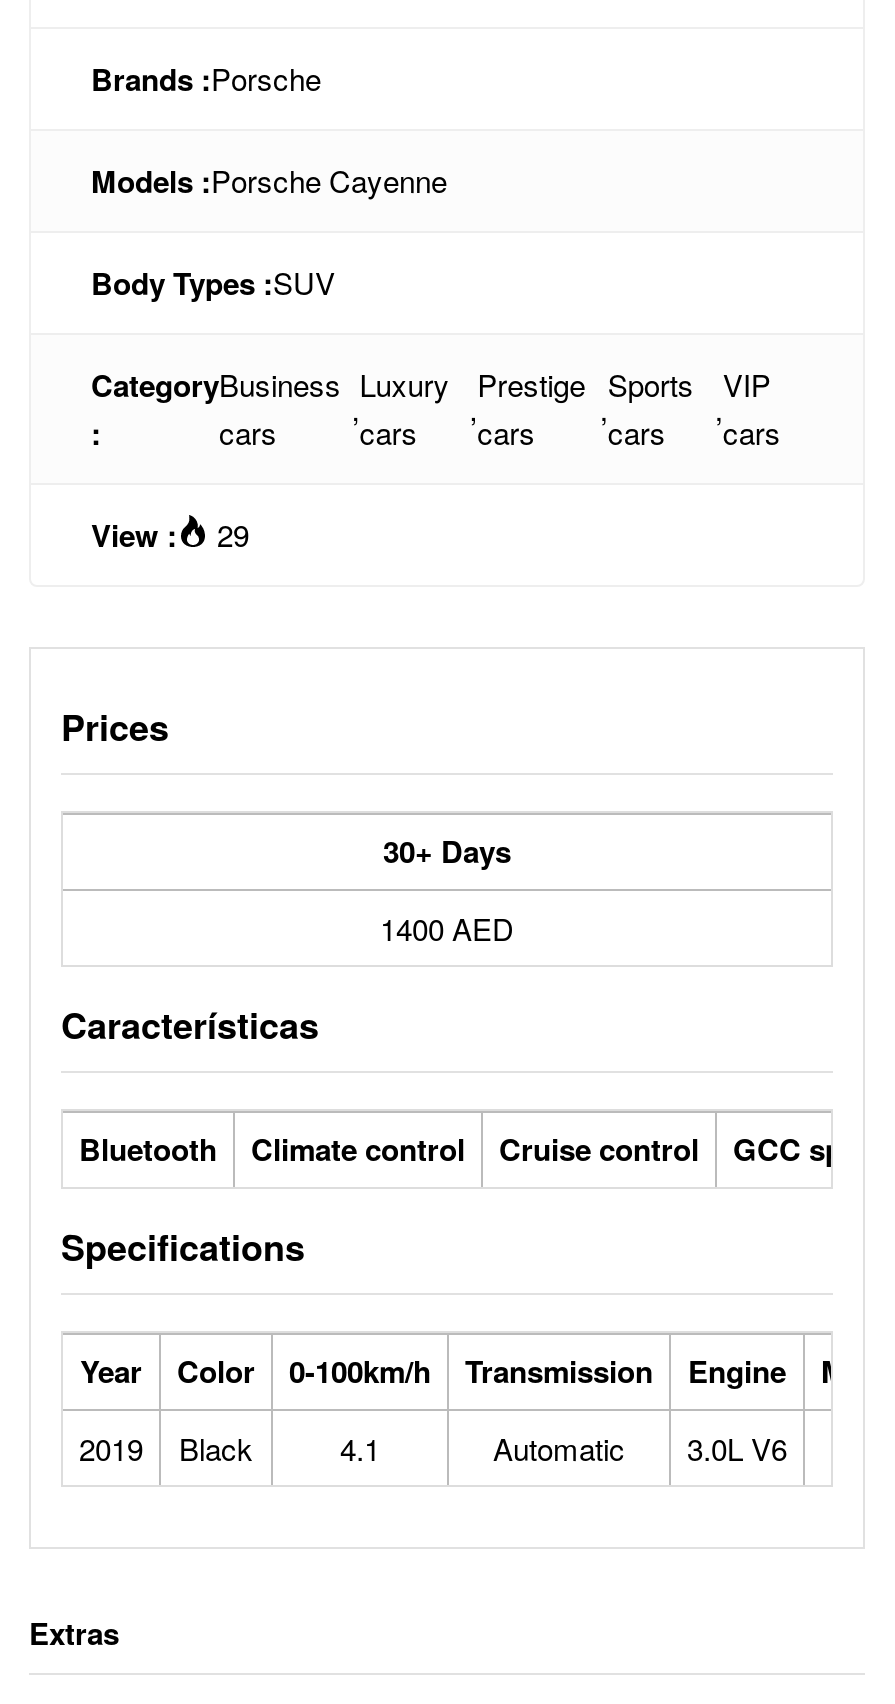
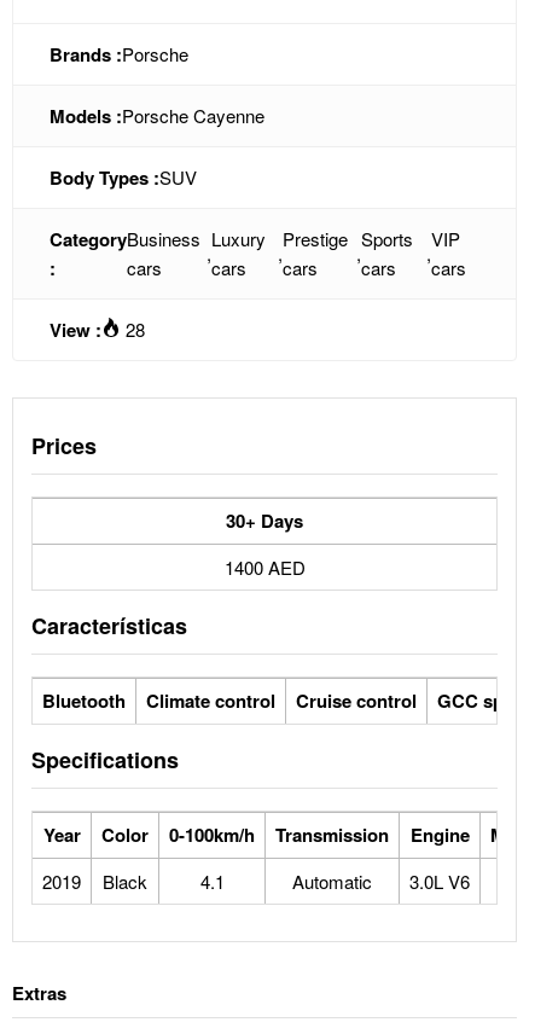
[91,513,249,557] View : 29 -> [50,316,145,343] View : 28

